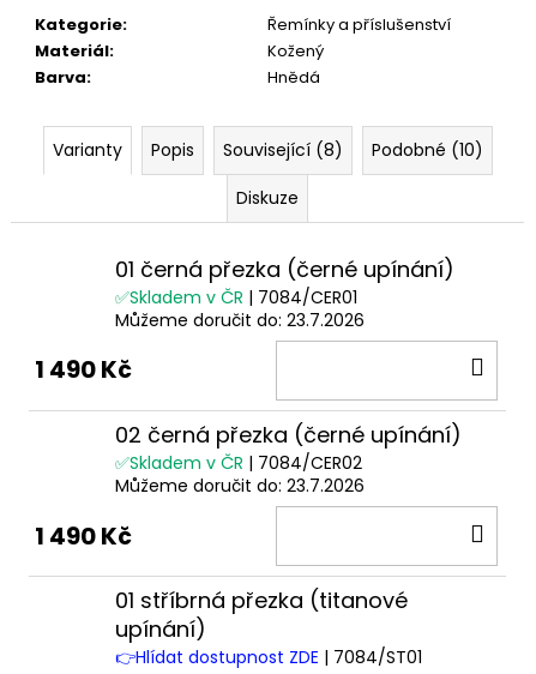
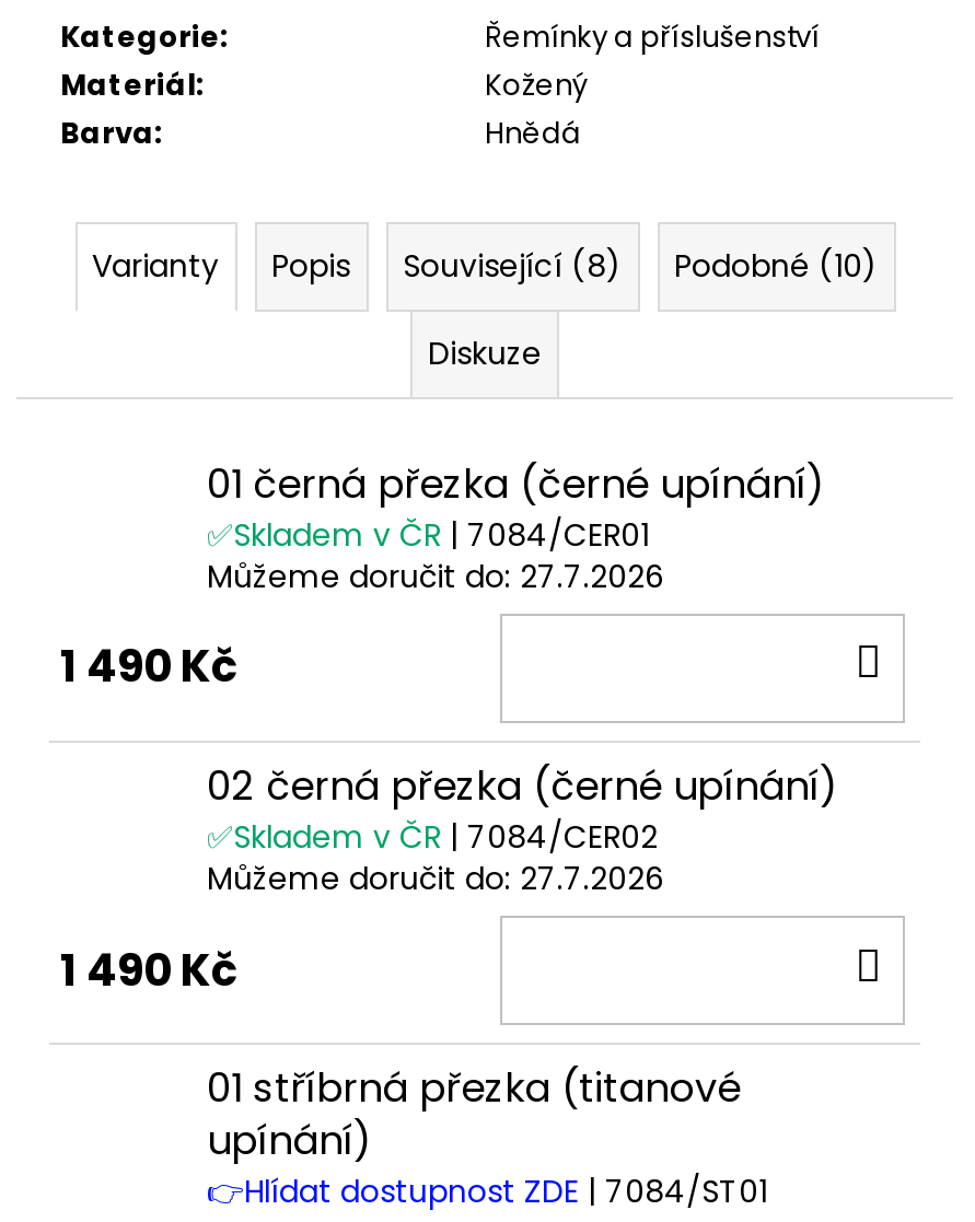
[115,308,365,332] Můžeme doručit do: 23.7.2026 -> [207,554,664,597] Můžeme doručit do: 27.7.2026
[115,474,365,498] Můžeme doručit do: 23.7.2026 -> [207,856,664,900] Můžeme doručit do: 27.7.2026

